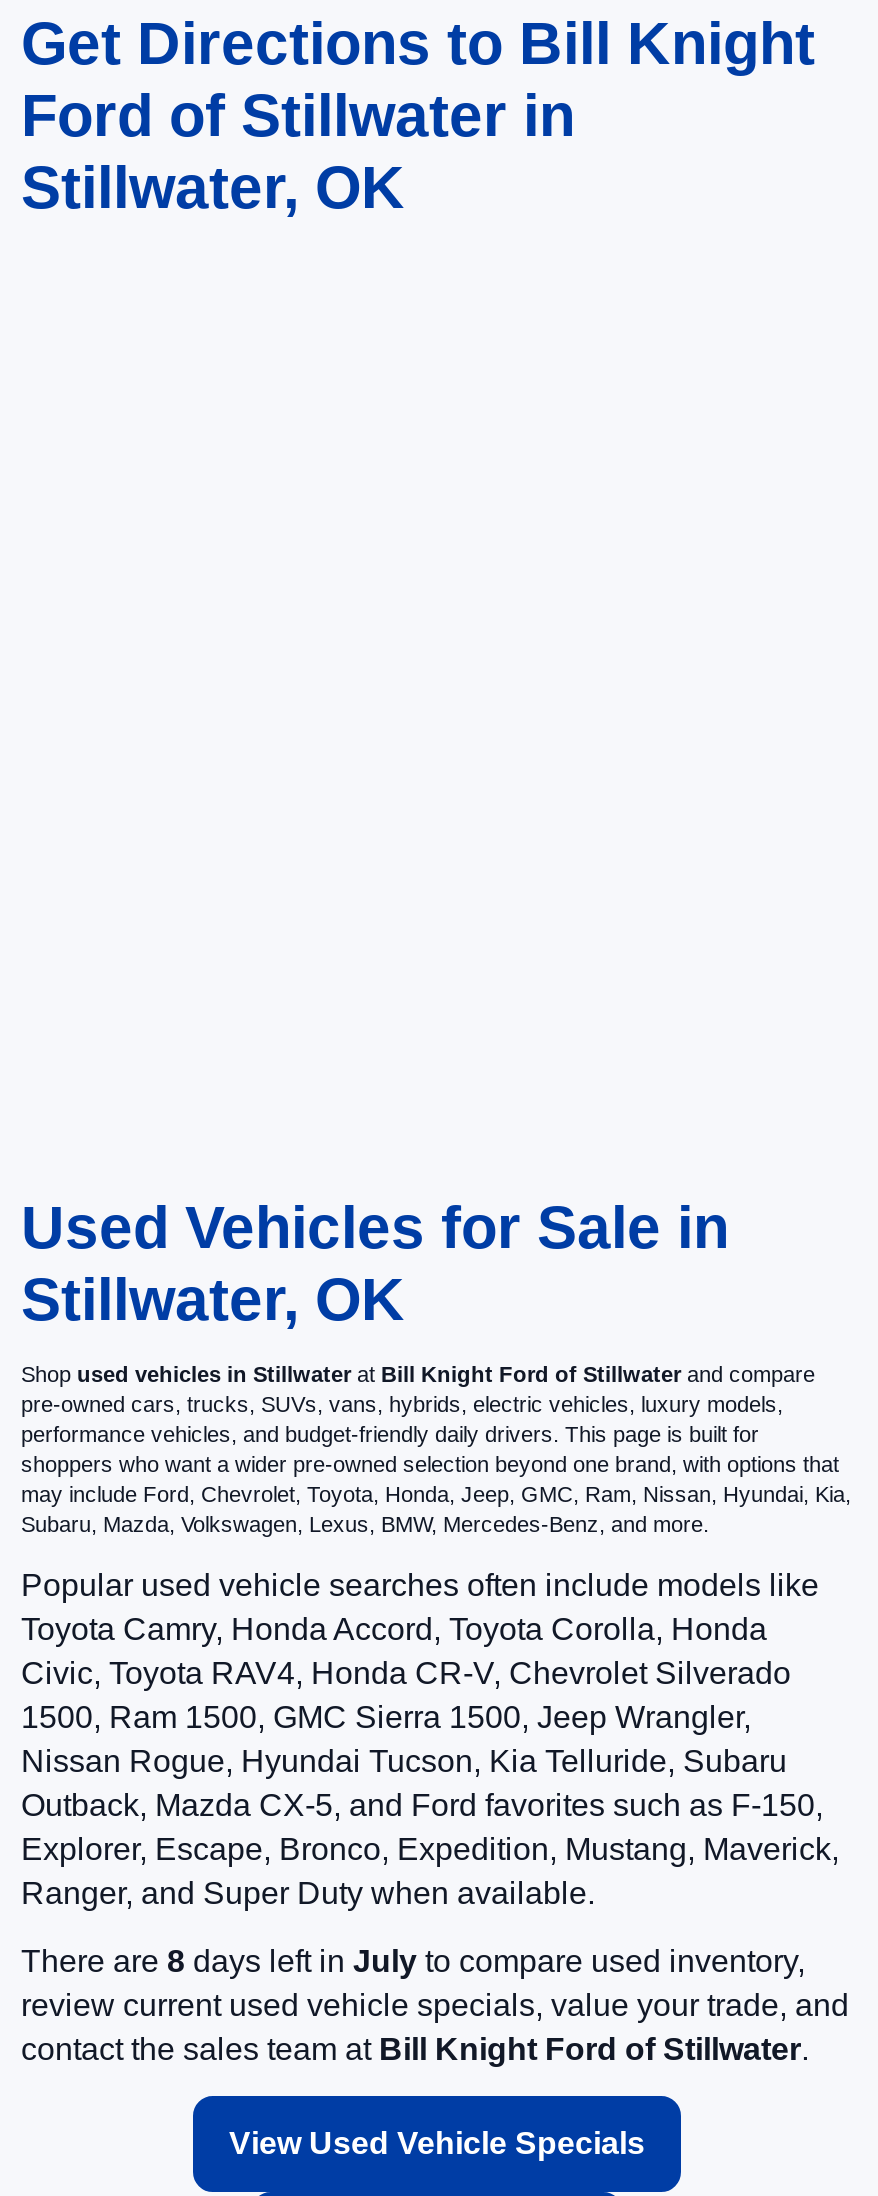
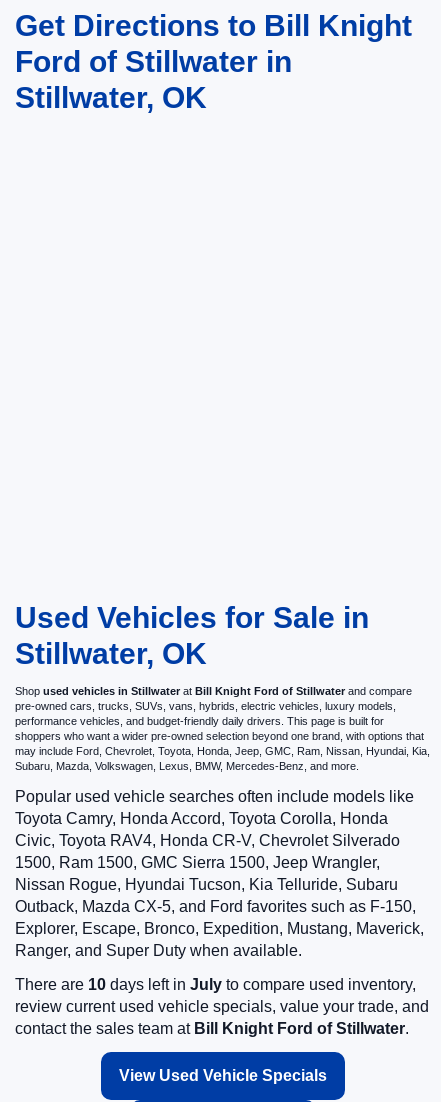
[21,1944,805,1978] There are 8 days left in July to compare used inventory, -> [15,976,416,993] There are 10 days left in July to compare used inventory,

